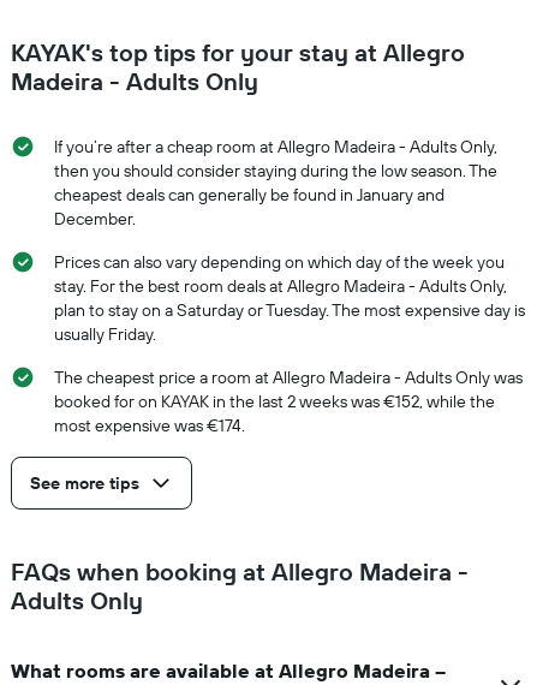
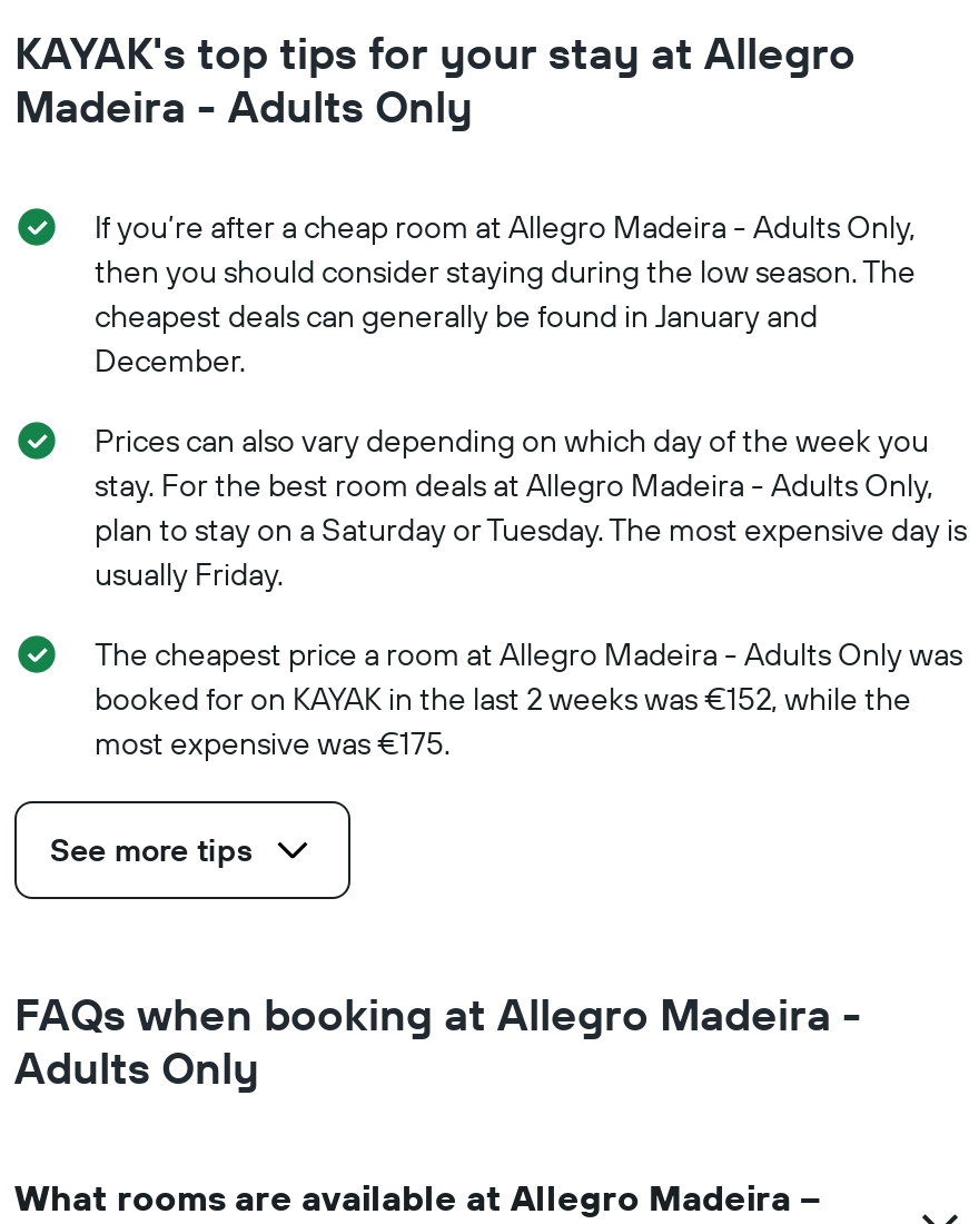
[54,415,245,436] most expensive was €174. -> [95,723,451,763] most expensive was €175.

